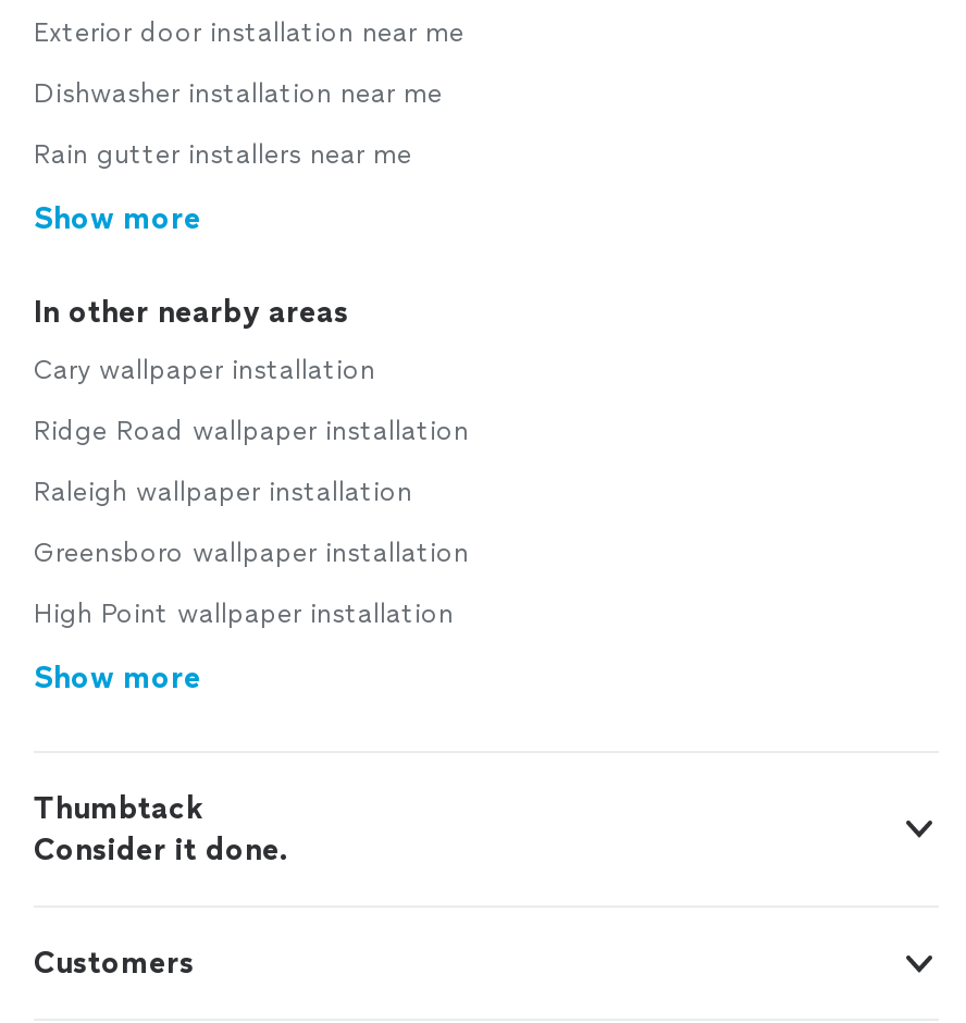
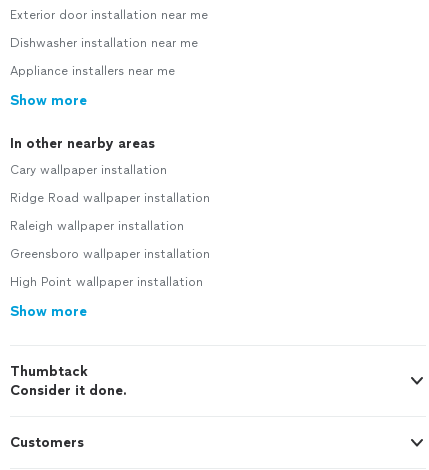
[34,140,412,170] Rain gutter installers near me -> [10,64,175,78] Appliance installers near me

